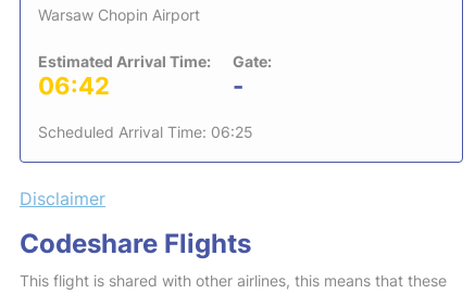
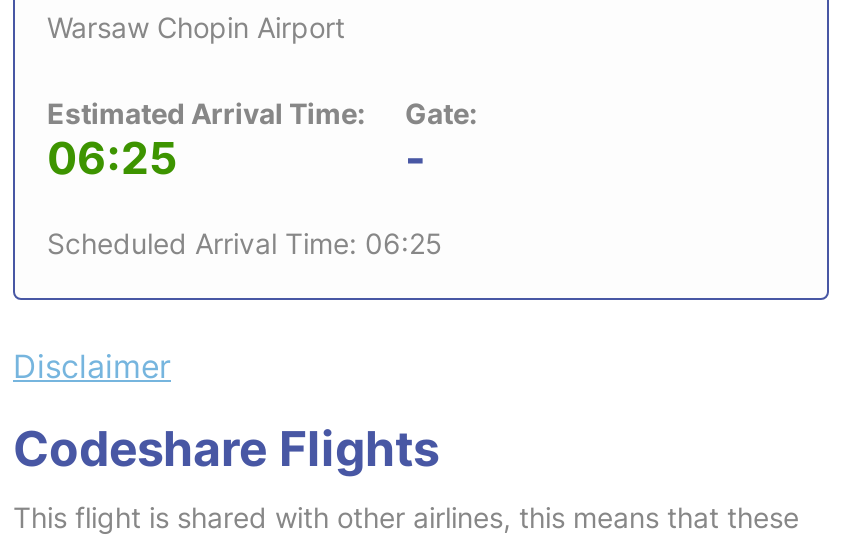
[38,72,110,100] 06:42 -> [47,132,177,184] 06:25

